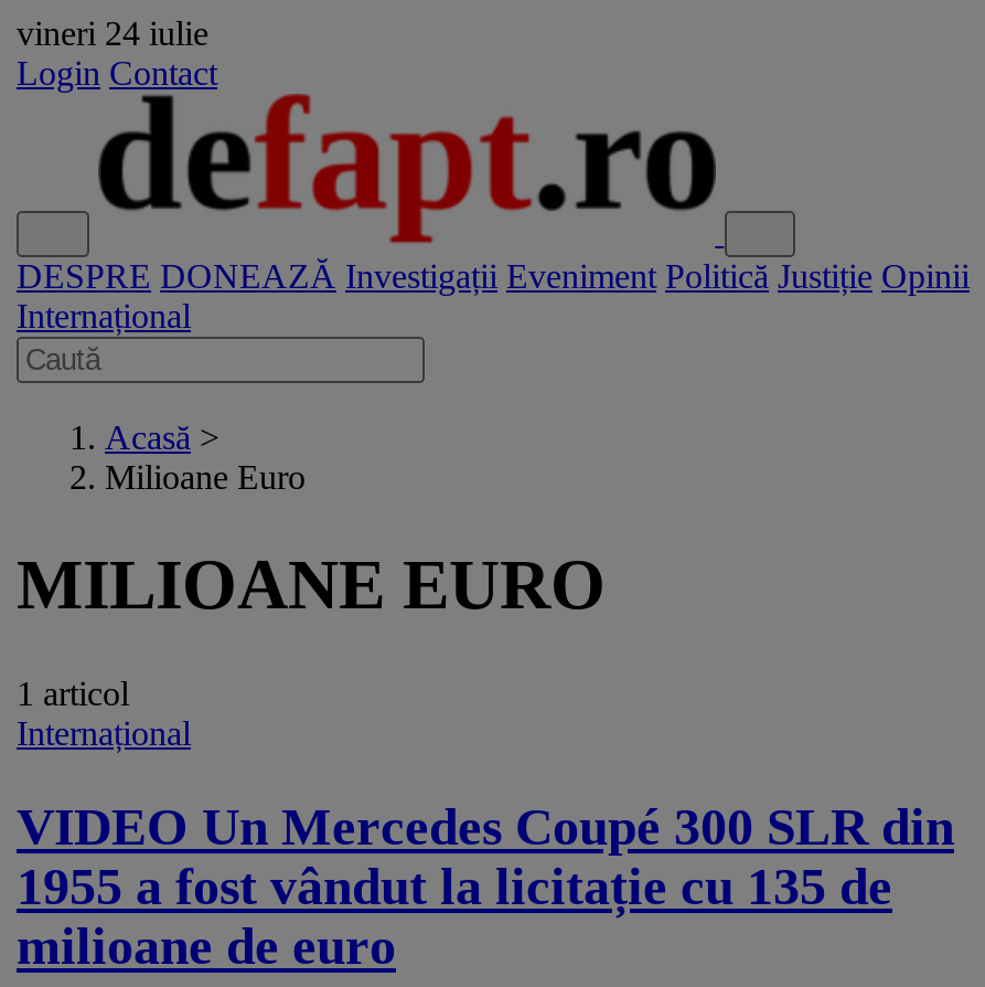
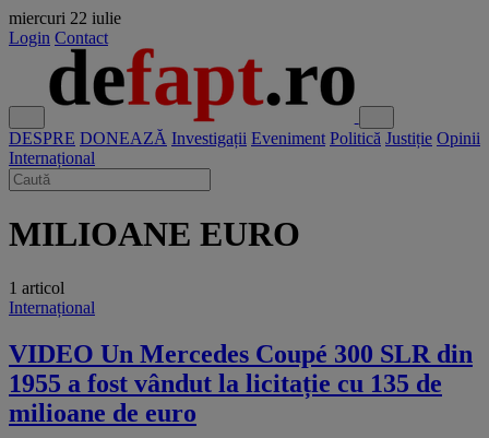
[17,14,208,52] vineri 24 iulie -> [9,9,121,27] miercuri 22 iulie
[105,418,306,496] Acasă > | Milioane Euro -> none

